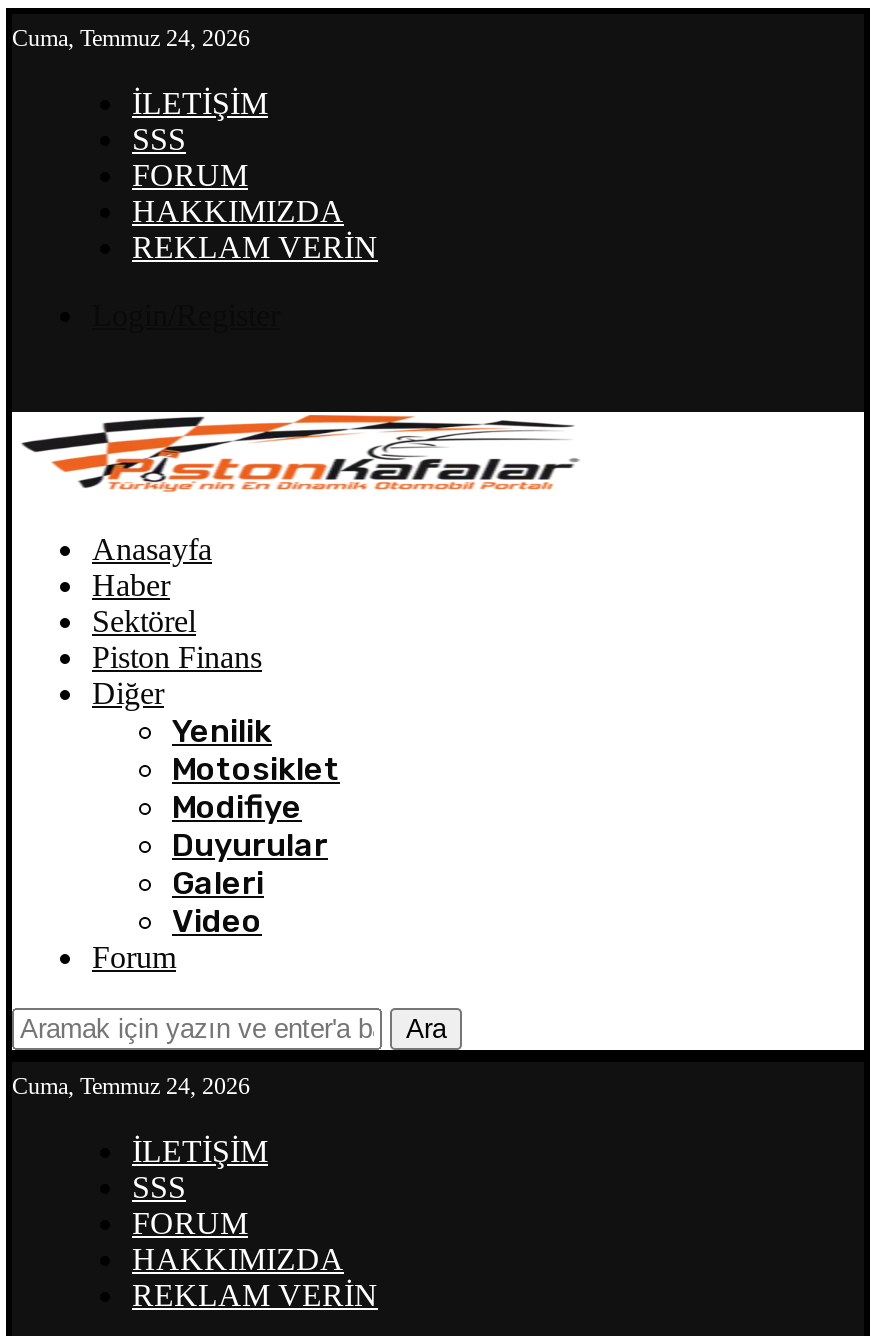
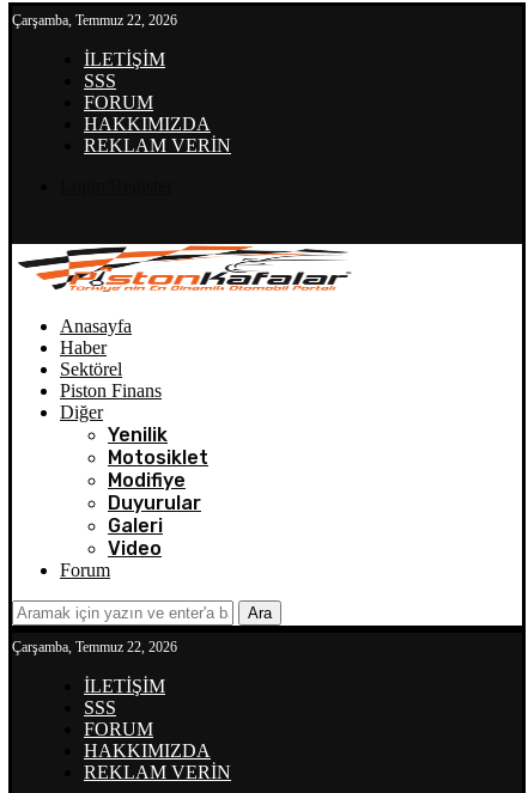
[12,24,250,52] Cuma, Temmuz 24, 2026 -> [12,12,177,29] Çarşamba, Temmuz 22, 2026
[12,1072,250,1100] Cuma, Temmuz 24, 2026 -> [12,639,177,655] Çarşamba, Temmuz 22, 2026

